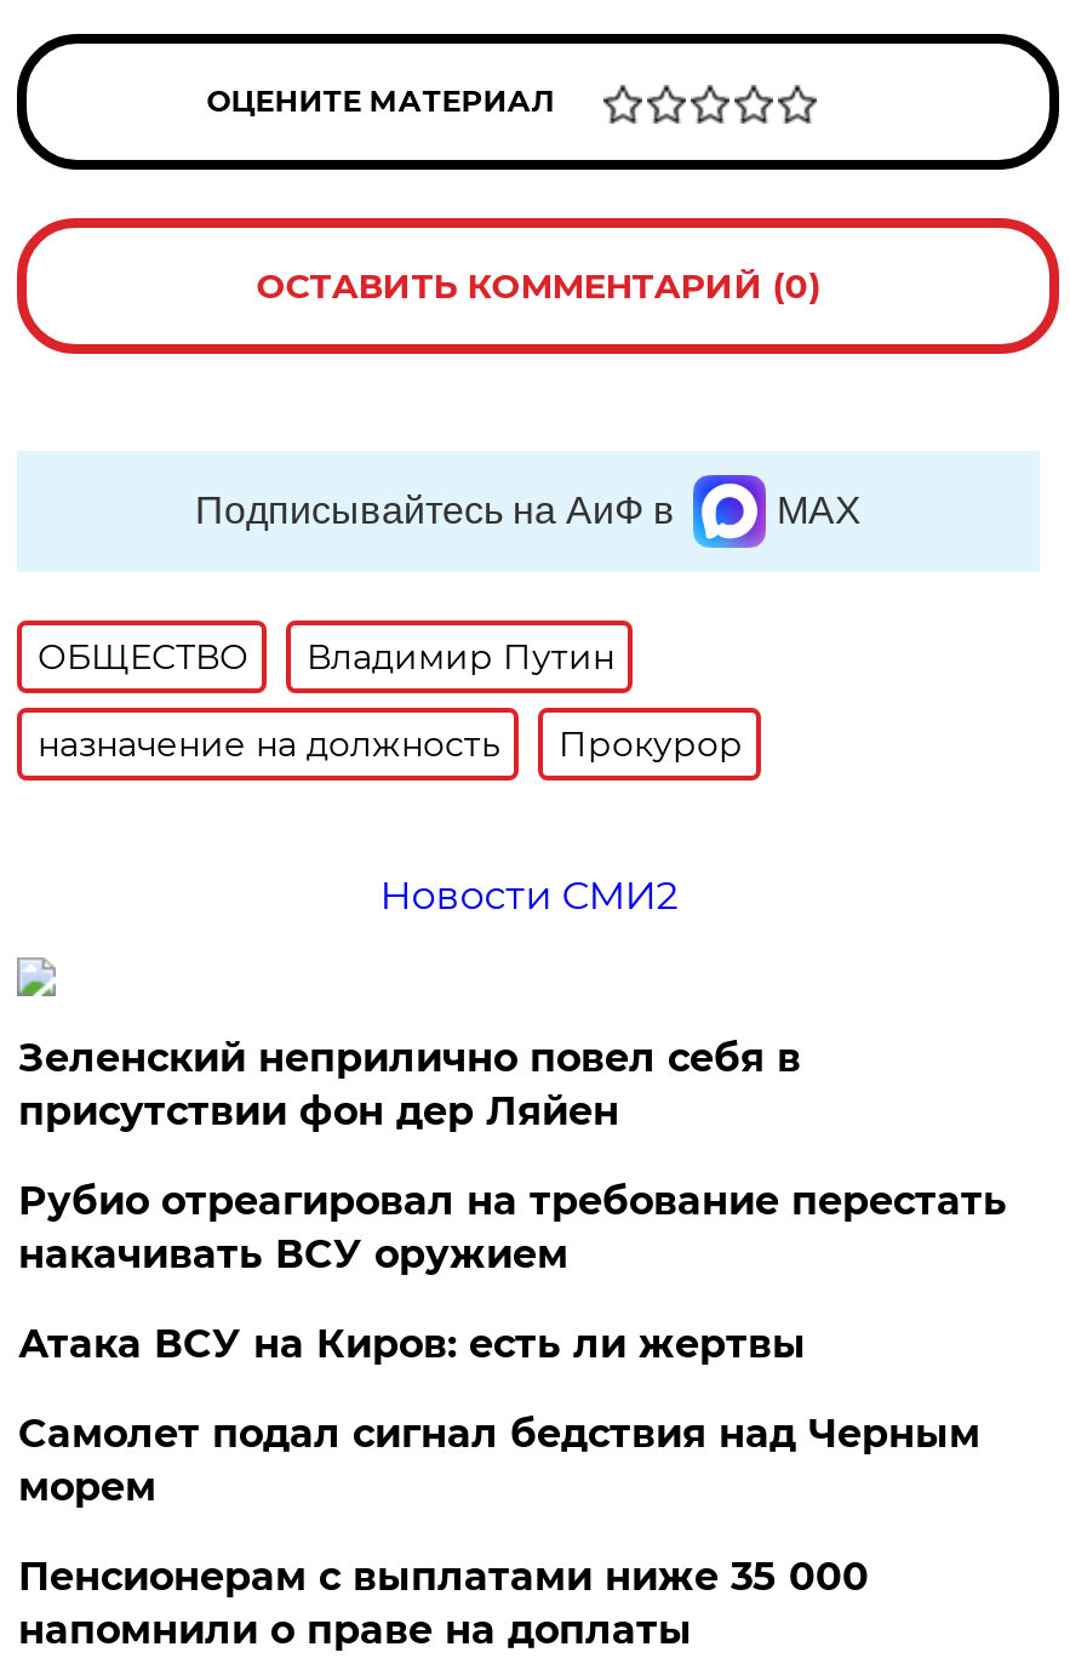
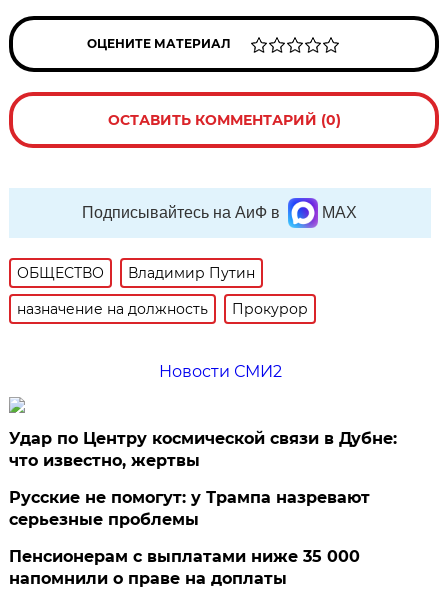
[18,1035,1007,1510] Зеленский неприлично повел cебя в | присутствии фон дер Ляйен | Рубио отреагировал на требование перестать | накачивать ВСУ оружием | Атака ВСУ на Киров: есть ли жертвы | Самолет подал сигнал бедствия над Черным | морем -> [9,429,397,529] Удар по Центру космической связи в Дубне: | что известно, жертвы | Русские не помогут: у Трампа назревают | серьезные проблемы

